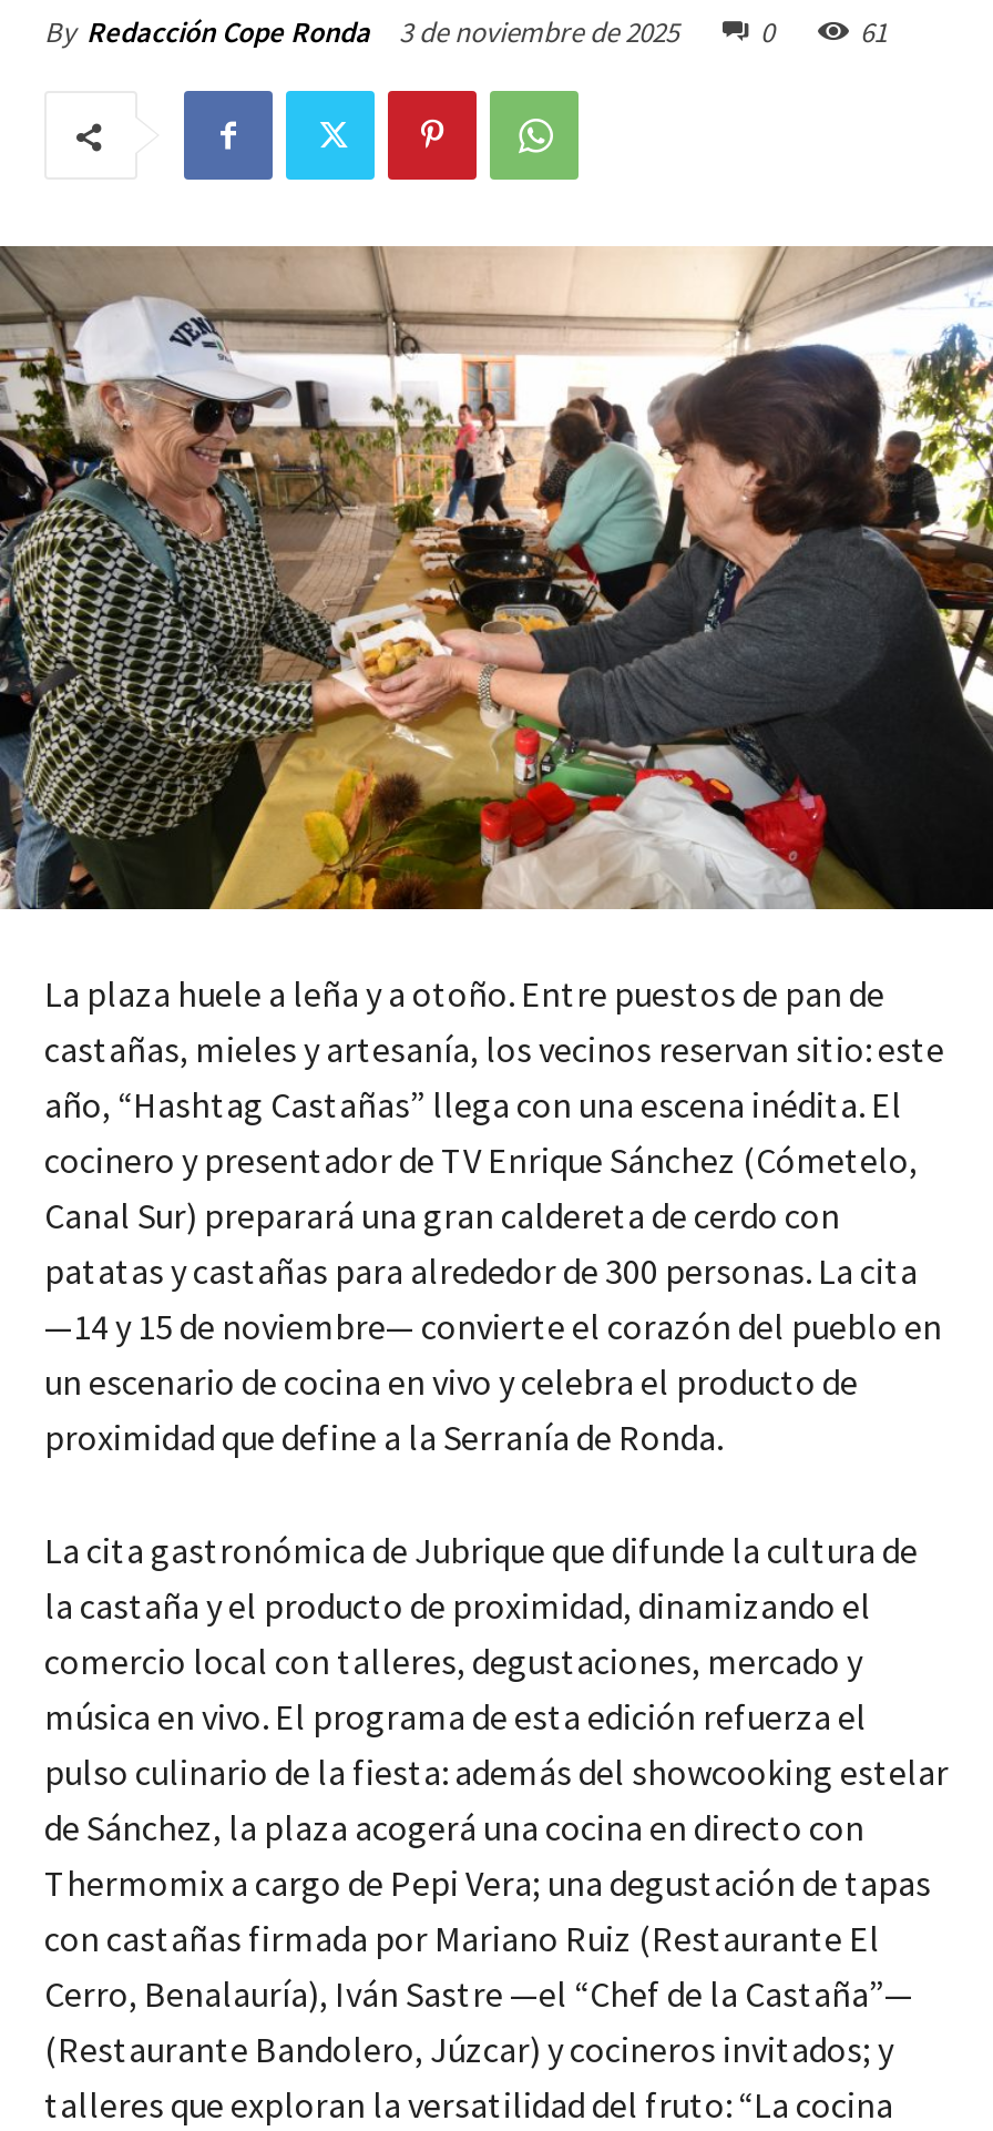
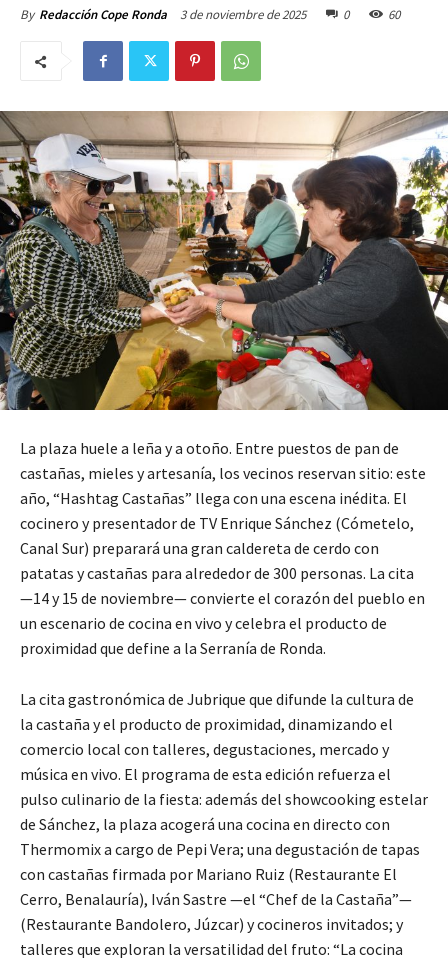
[860,13,887,51] 61 -> [388,6,400,23] 60

